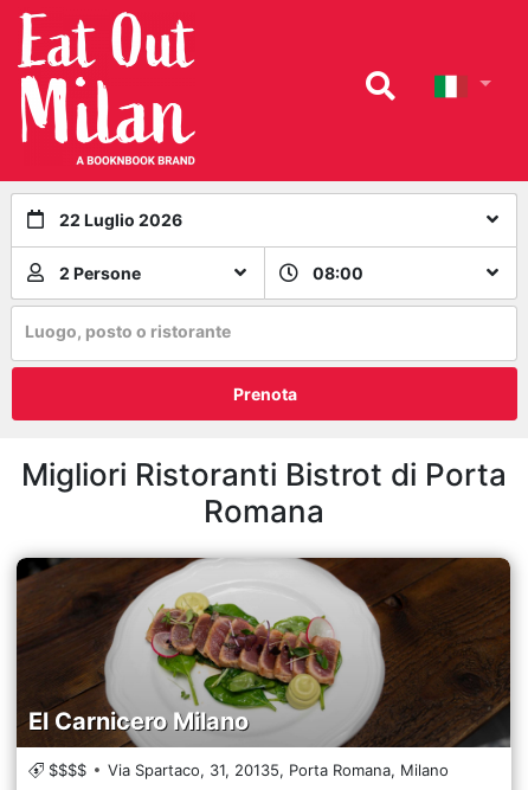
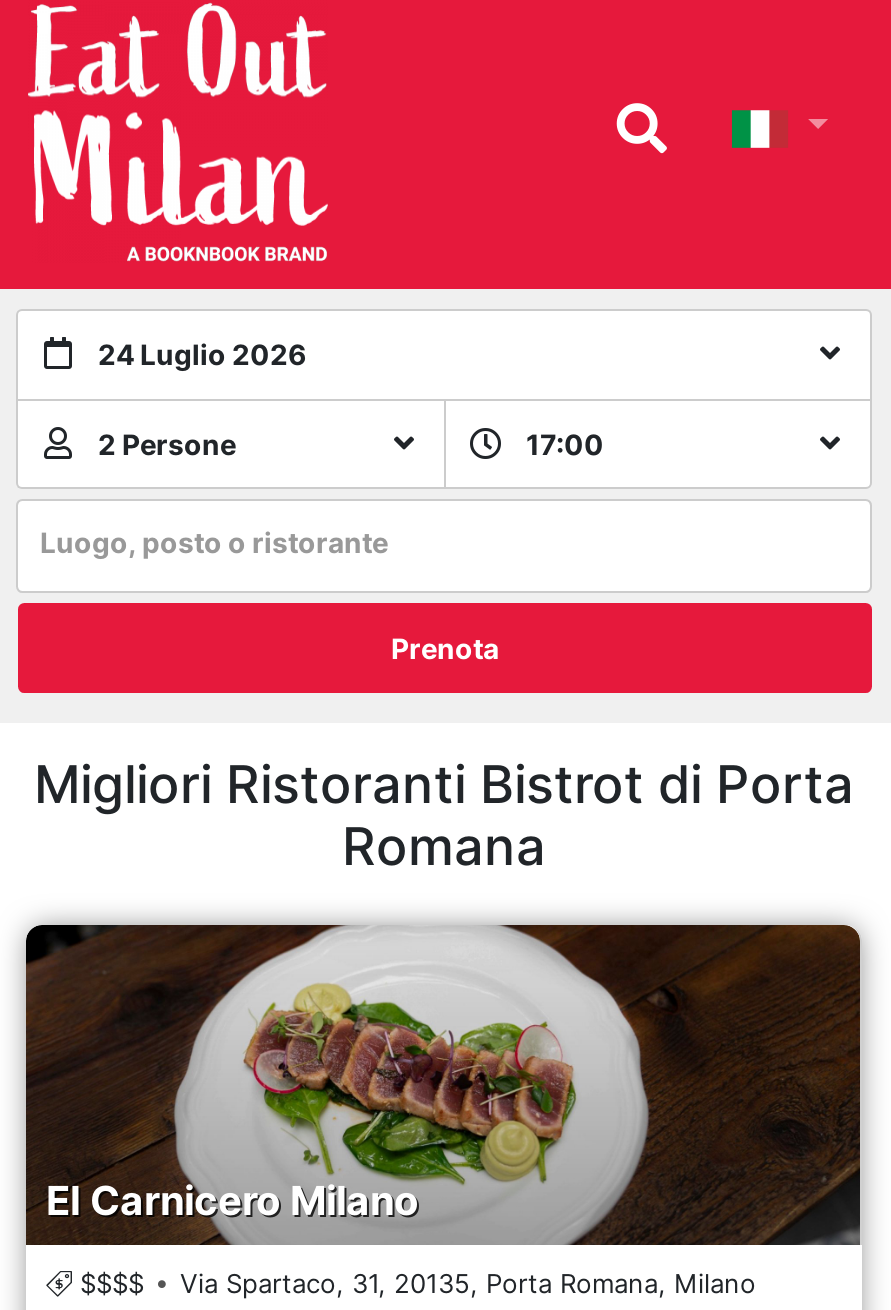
[59,210,182,230] 22 Luglio 2026 -> [98,337,306,371] 24 Luglio 2026
[313,262,363,282] 08:00 -> [526,426,604,460] 17:00

